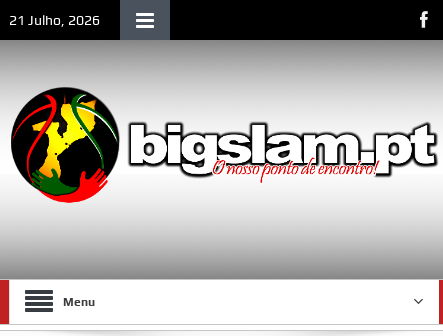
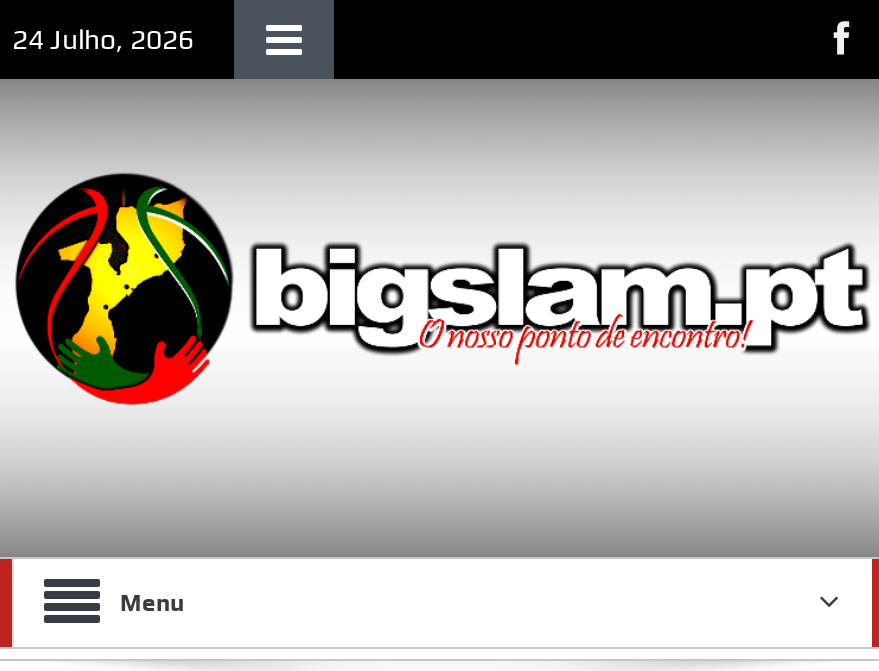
[9,12,100,28] 21 Julho, 2026 -> [12,23,194,55] 24 Julho, 2026

